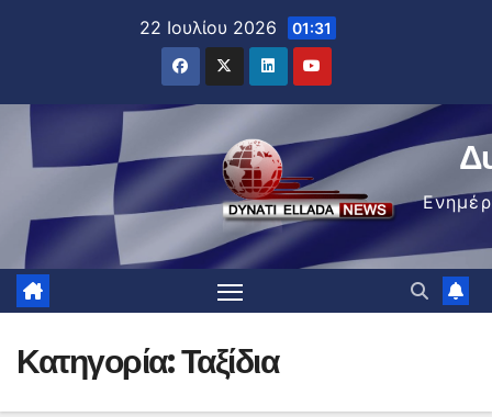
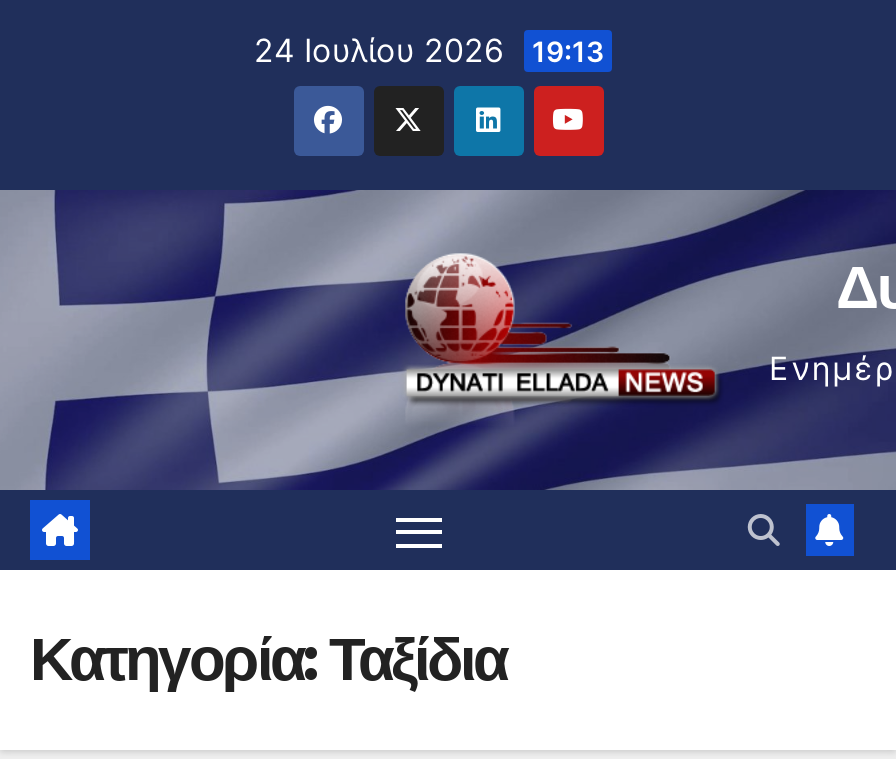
[139,16,332,38] 22 Ιουλίου 2026 01:31 -> [254,30,604,70] 24 Ιουλίου 2026 19:13

